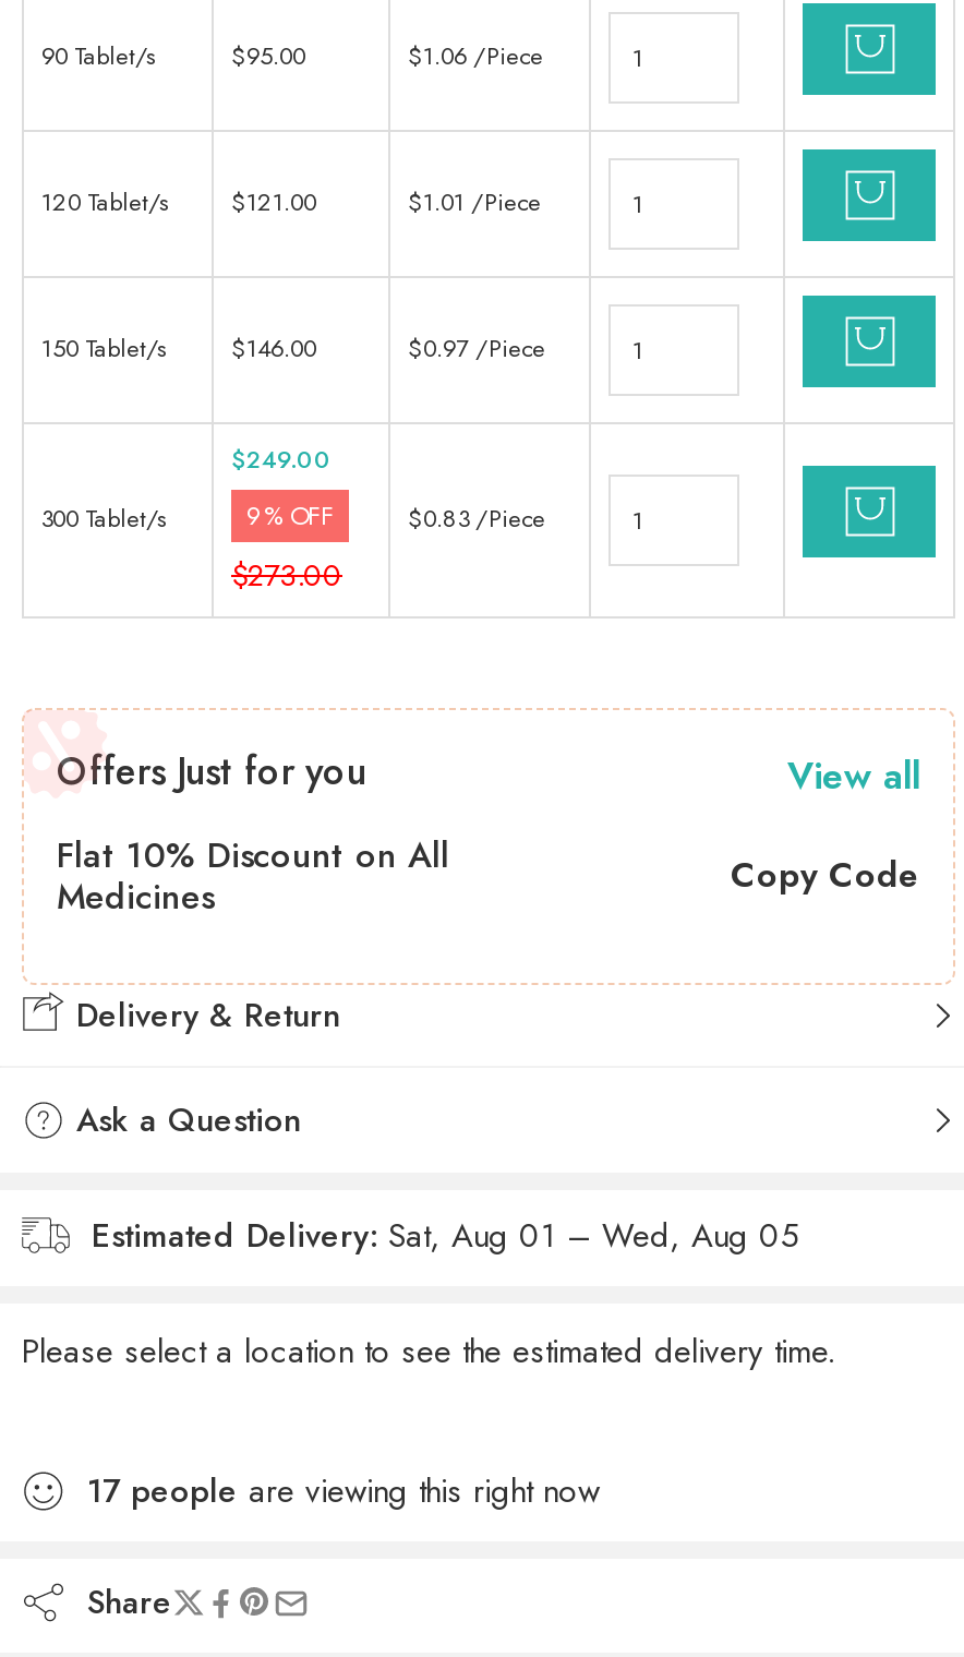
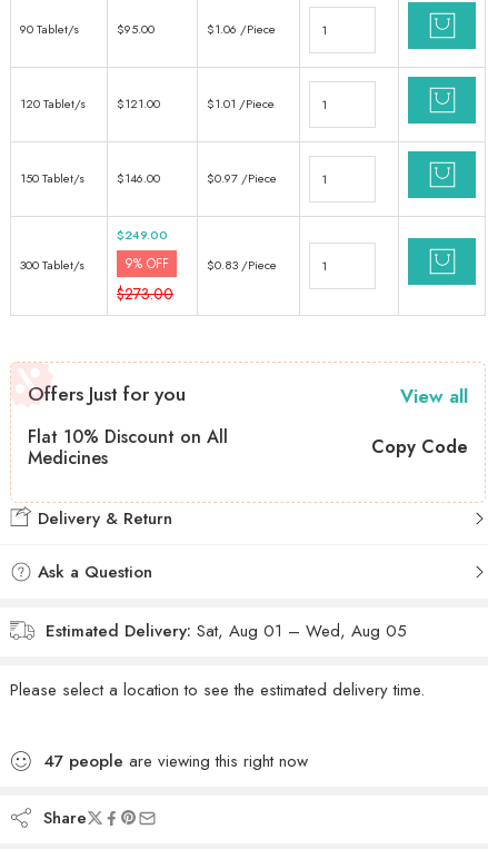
[87,1467,600,1515] 17 people are viewing this right now -> [43,749,308,773] 47 people are viewing this right now

